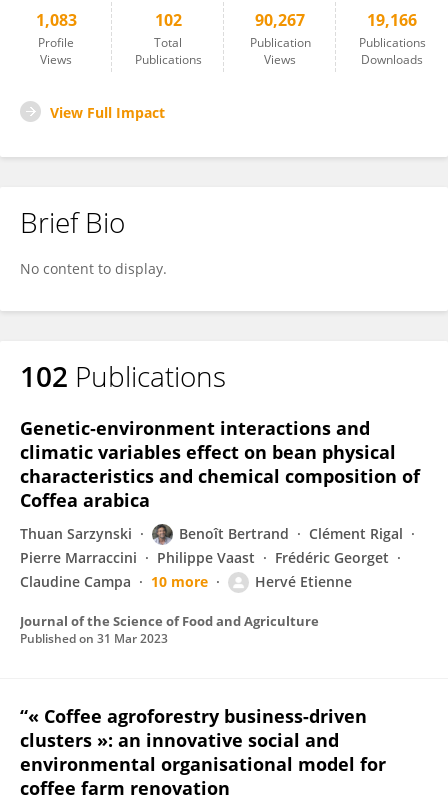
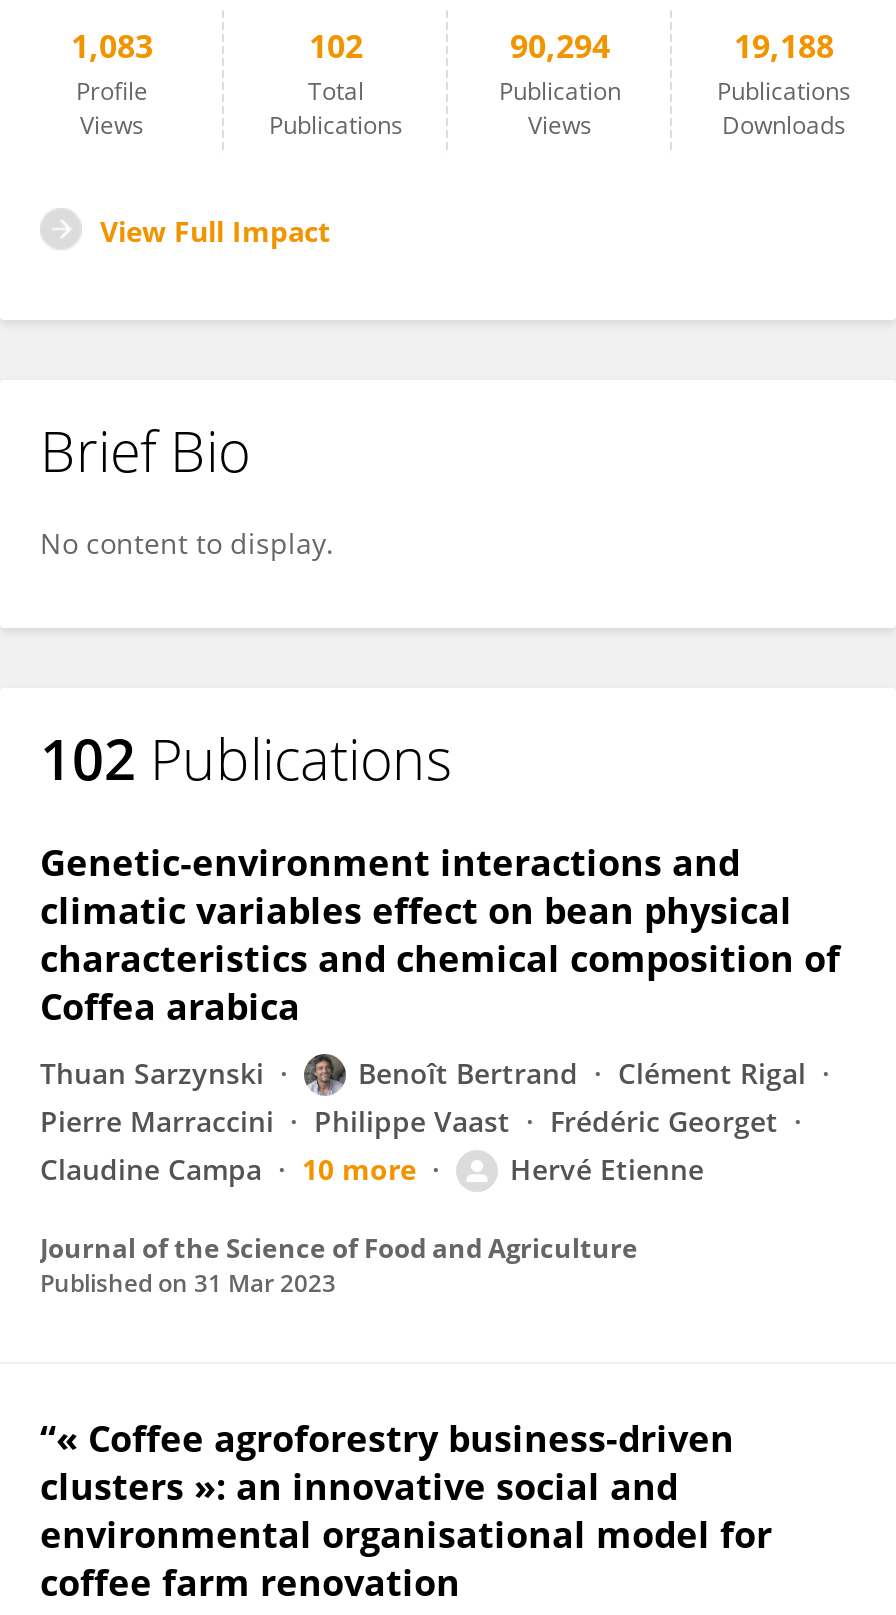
[255,9,305,31] 90,267 -> [510,24,610,68] 90,294
[367,9,417,31] 19,166 -> [734,24,834,68] 19,188

